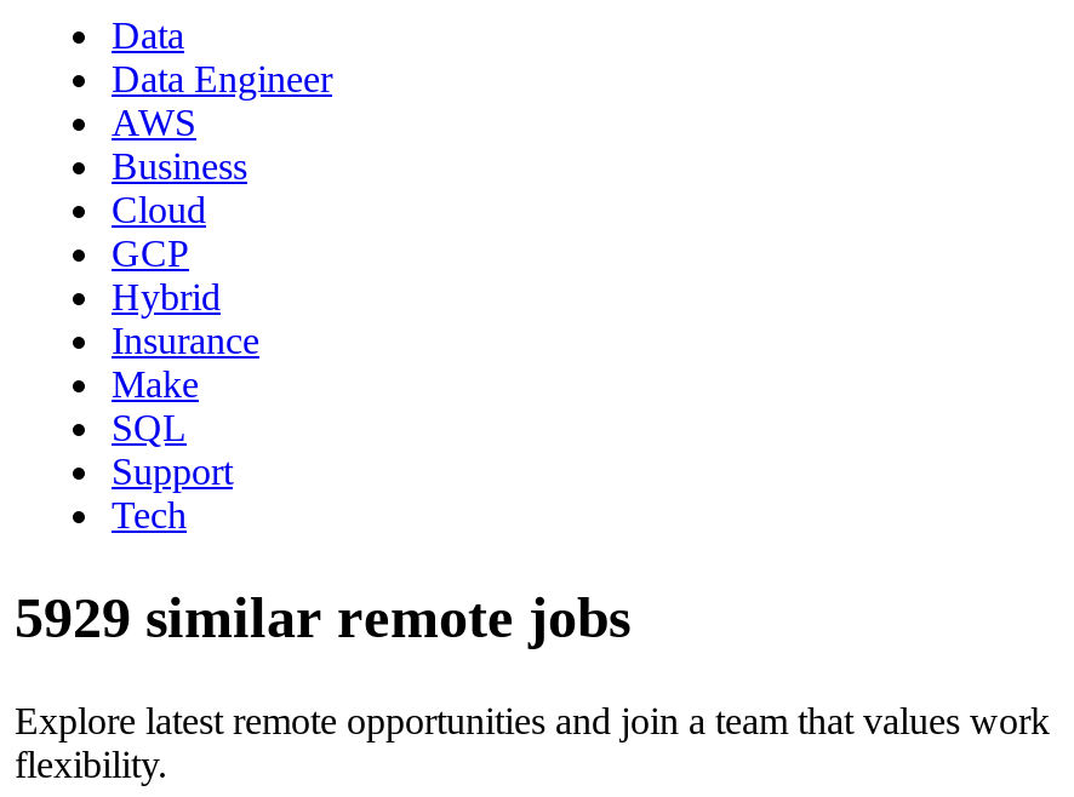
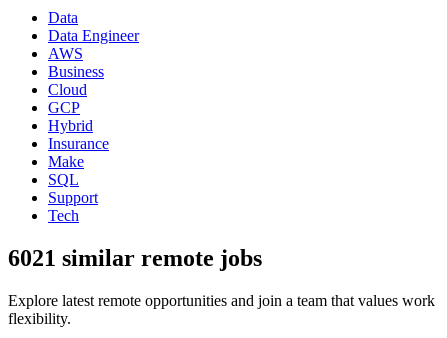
[15,587,630,650] 5929 similar remote jobs -> [8,245,262,271] 6021 similar remote jobs

